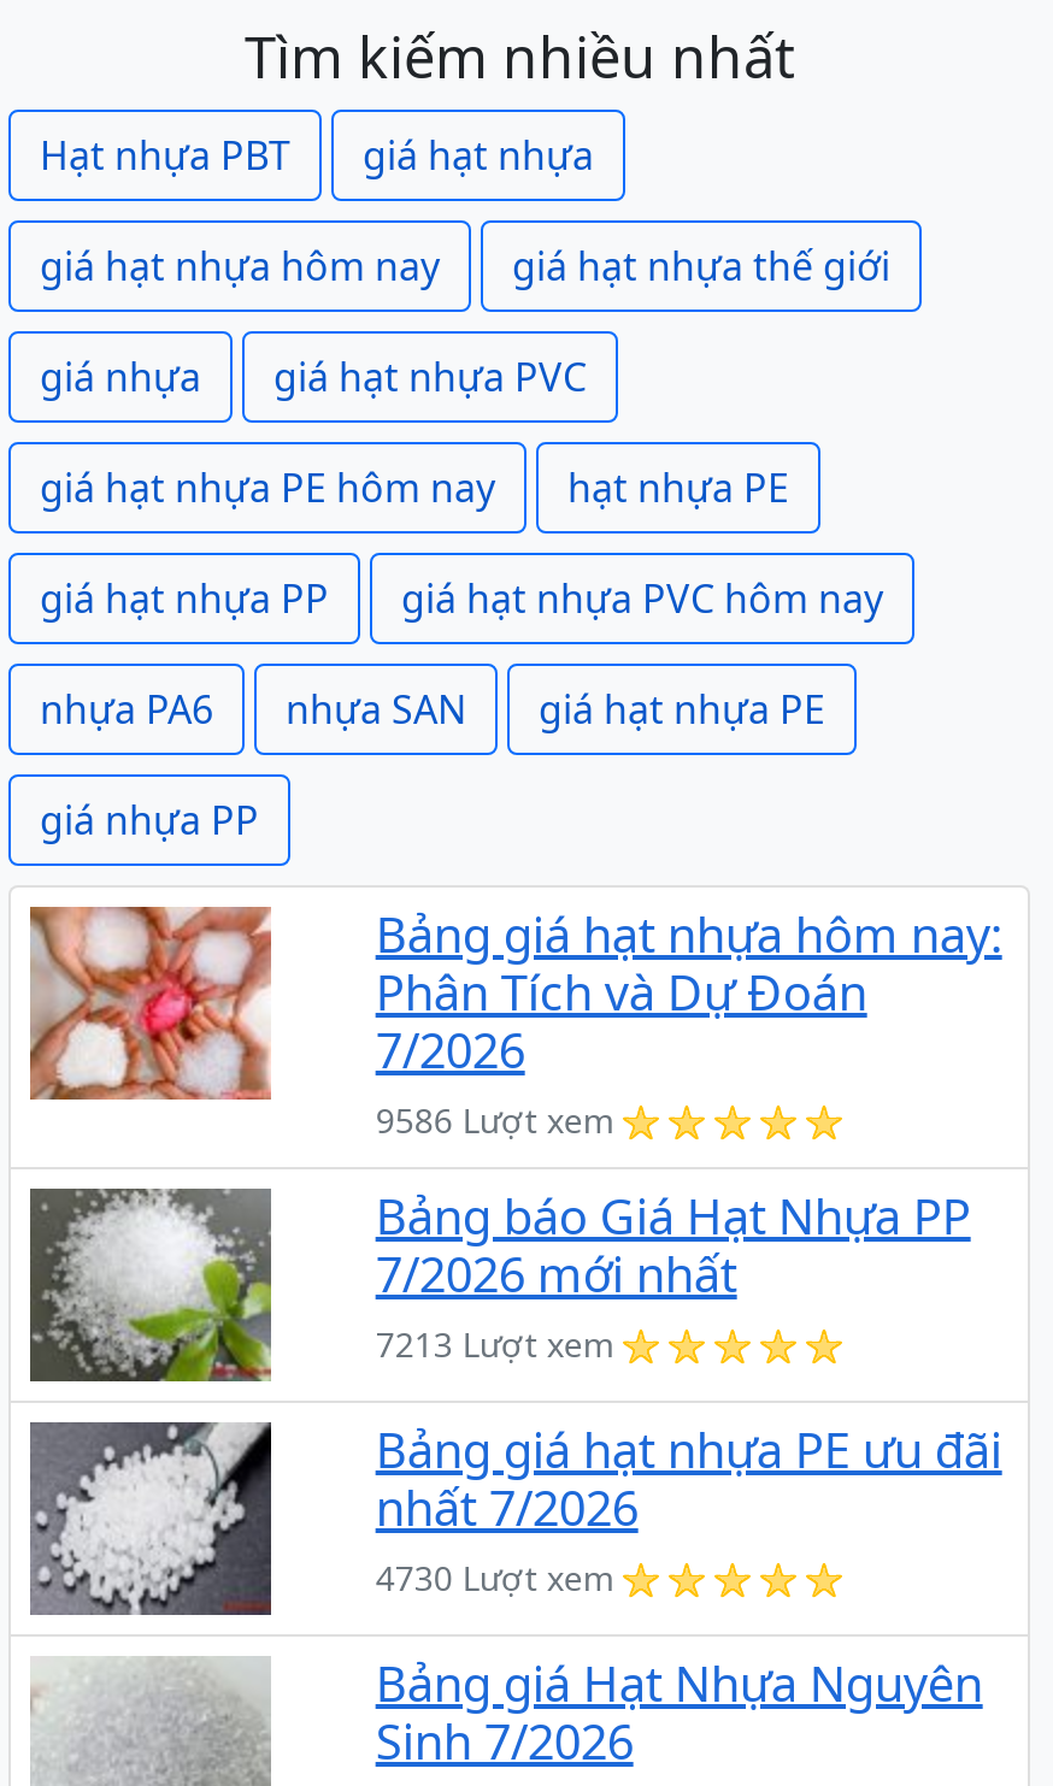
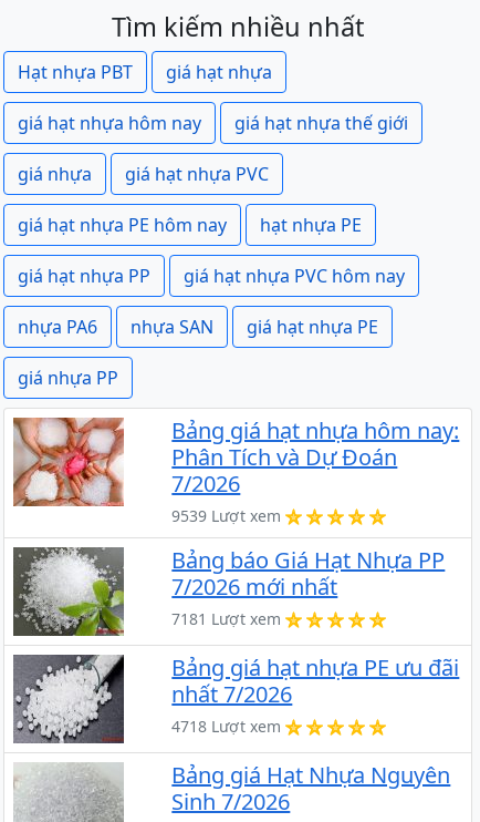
[375,1097,614,1143] 9586 Lượt xem -> [172,505,281,526] 9539 Lượt xem
[375,1321,614,1367] 7213 Lượt xem -> [172,608,281,629] 7181 Lượt xem
[375,1555,614,1601] 4730 Lượt xem -> [172,716,281,737] 4718 Lượt xem

